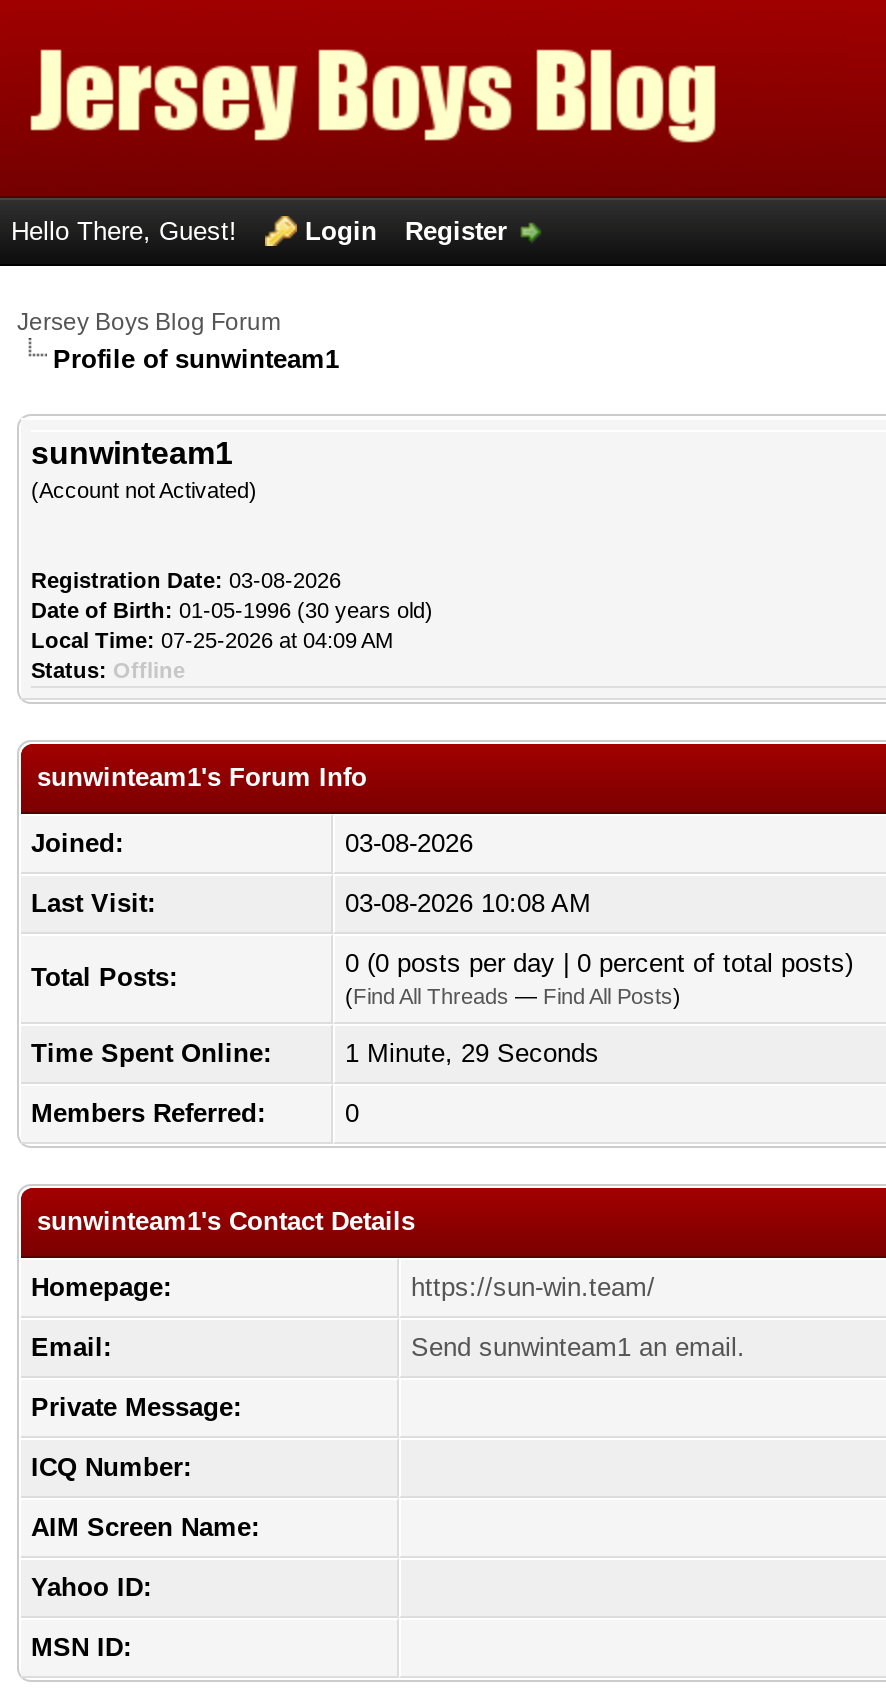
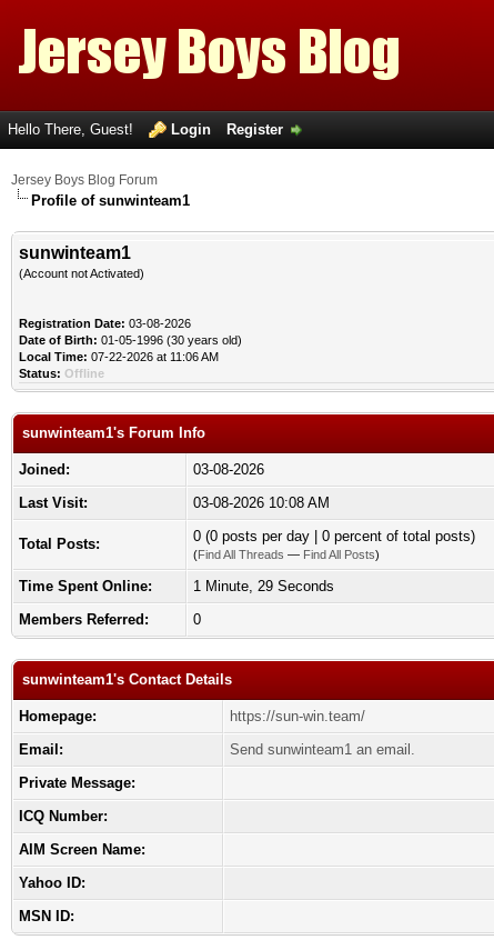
[31,628,393,652] Local Time: 07-25-2026 at 04:09 AM -> [19,350,219,363] Local Time: 07-22-2026 at 11:06 AM

